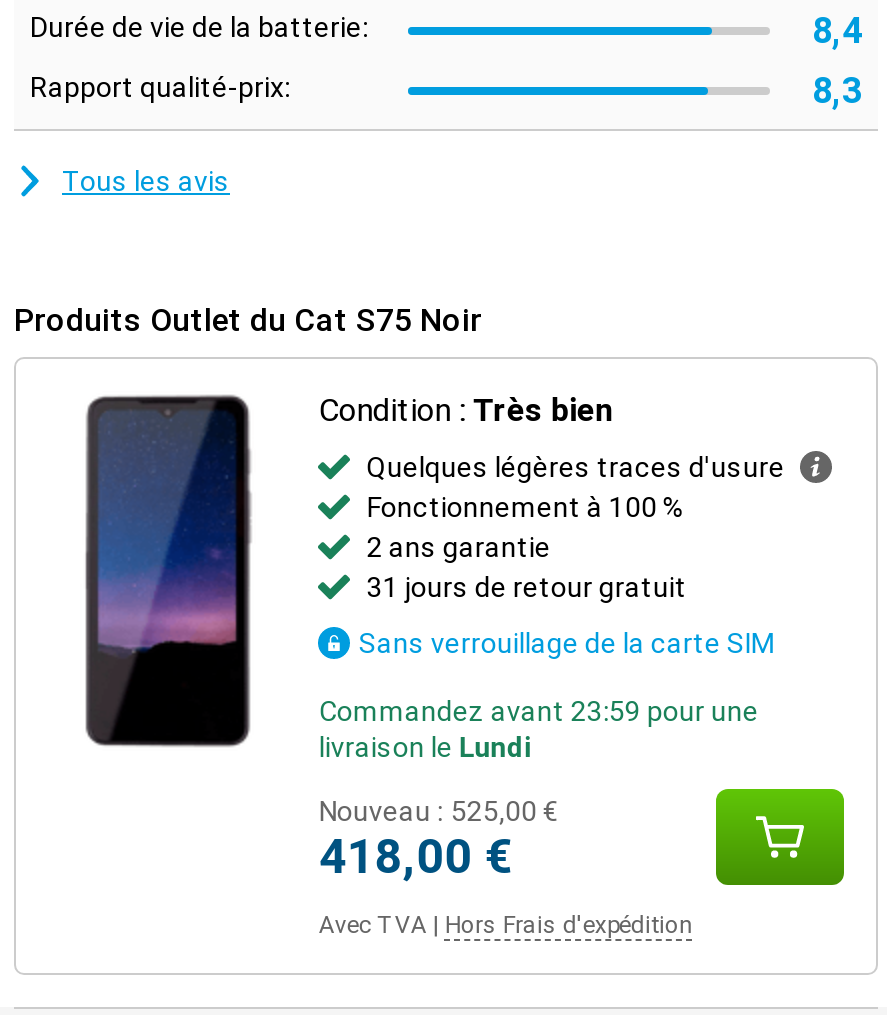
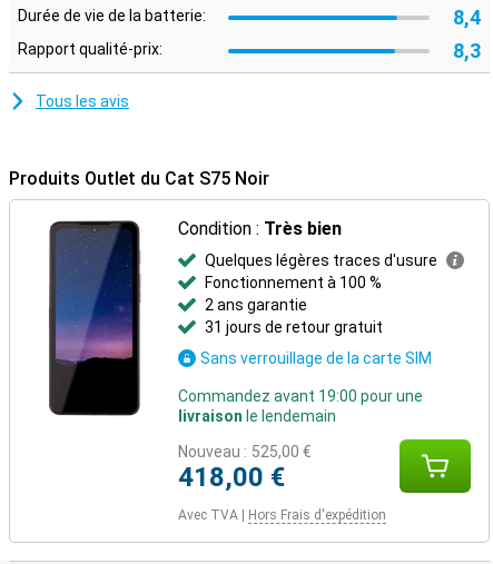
[319,695,759,727] Commandez avant 23:59 pour une -> [179,387,423,405] Commandez avant 19:00 pour une
[319,731,533,763] livraison le Lundi -> [179,407,337,425] livraison le lendemain

